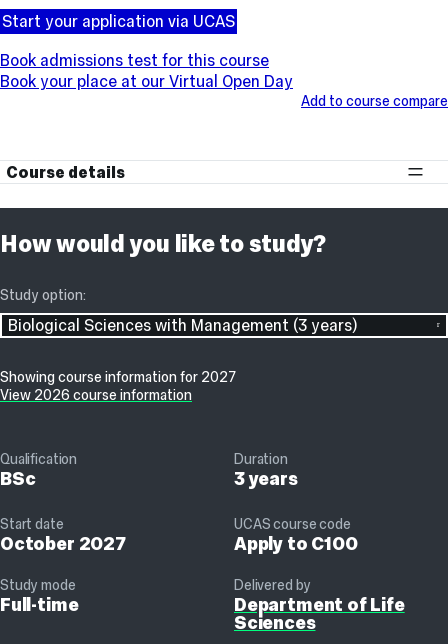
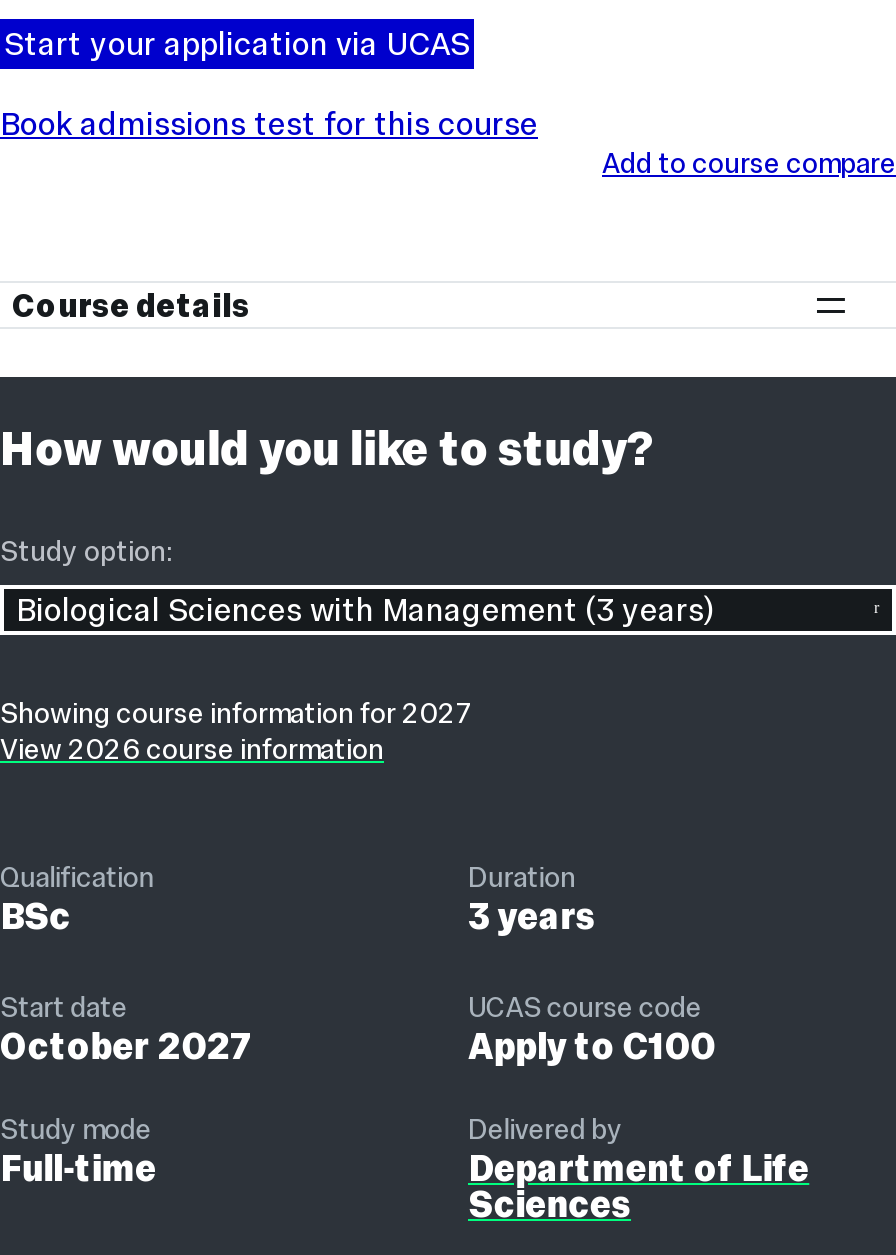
[0,71,293,91] Book your place at our Virtual Open Day -> none

